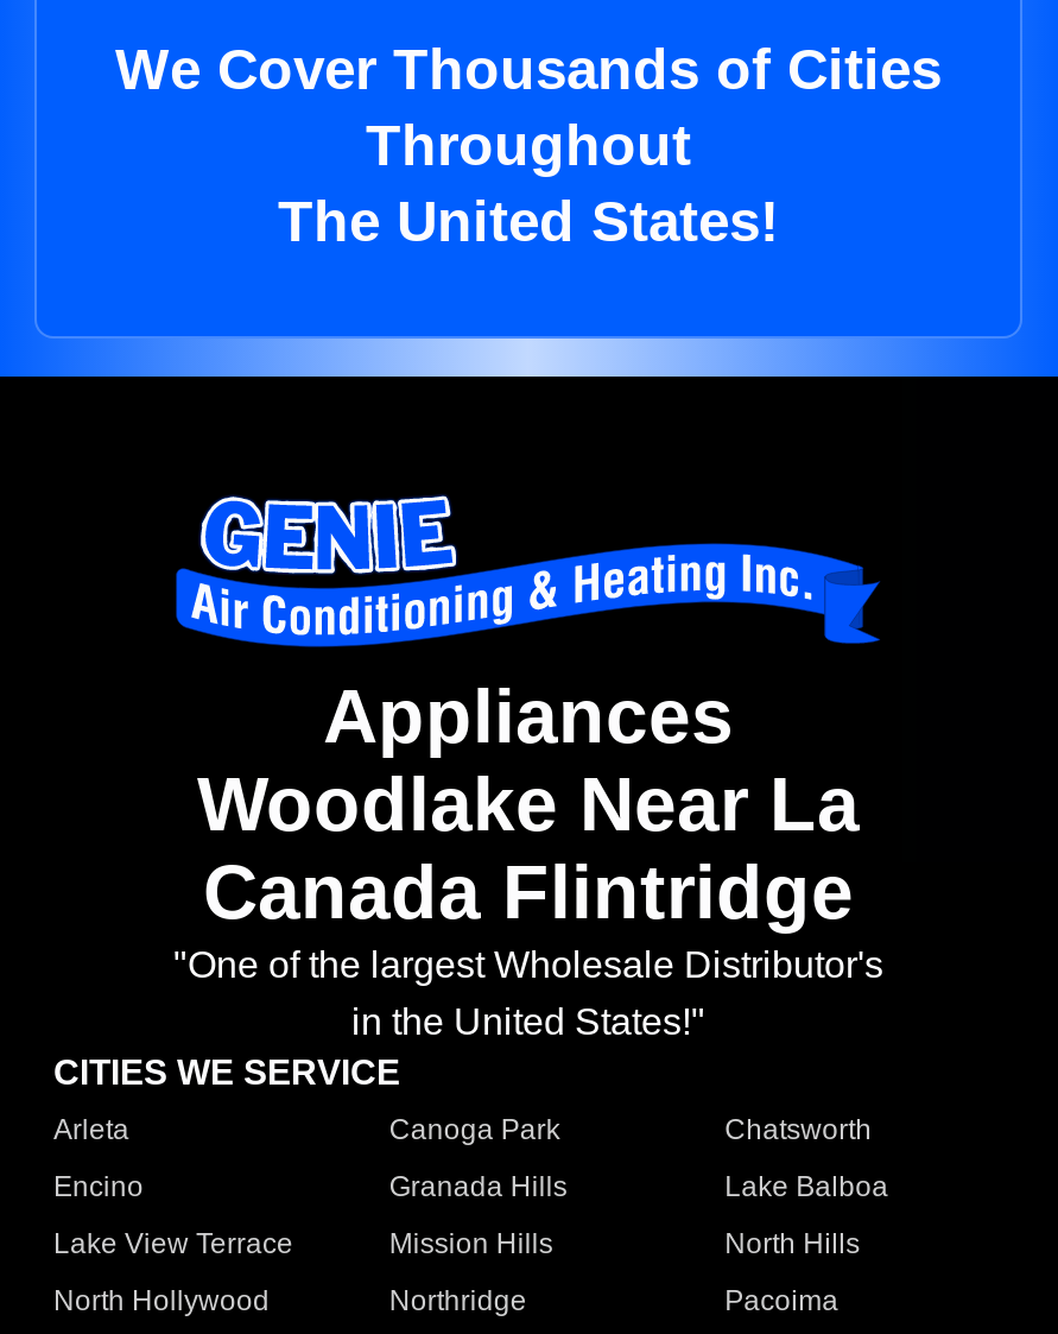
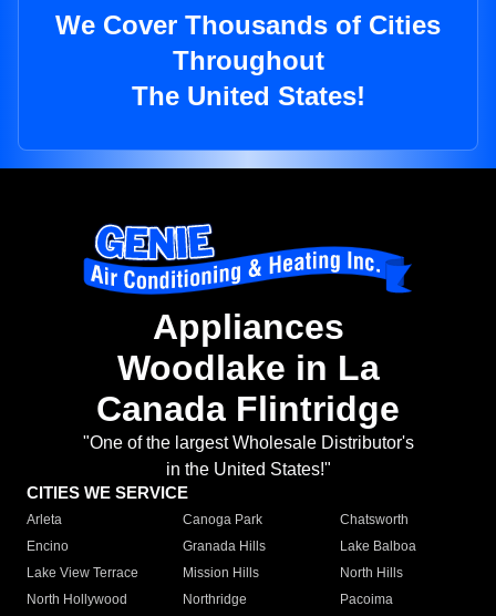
[197,762,860,848] Woodlake Near La -> [117,348,379,388] Woodlake in La

